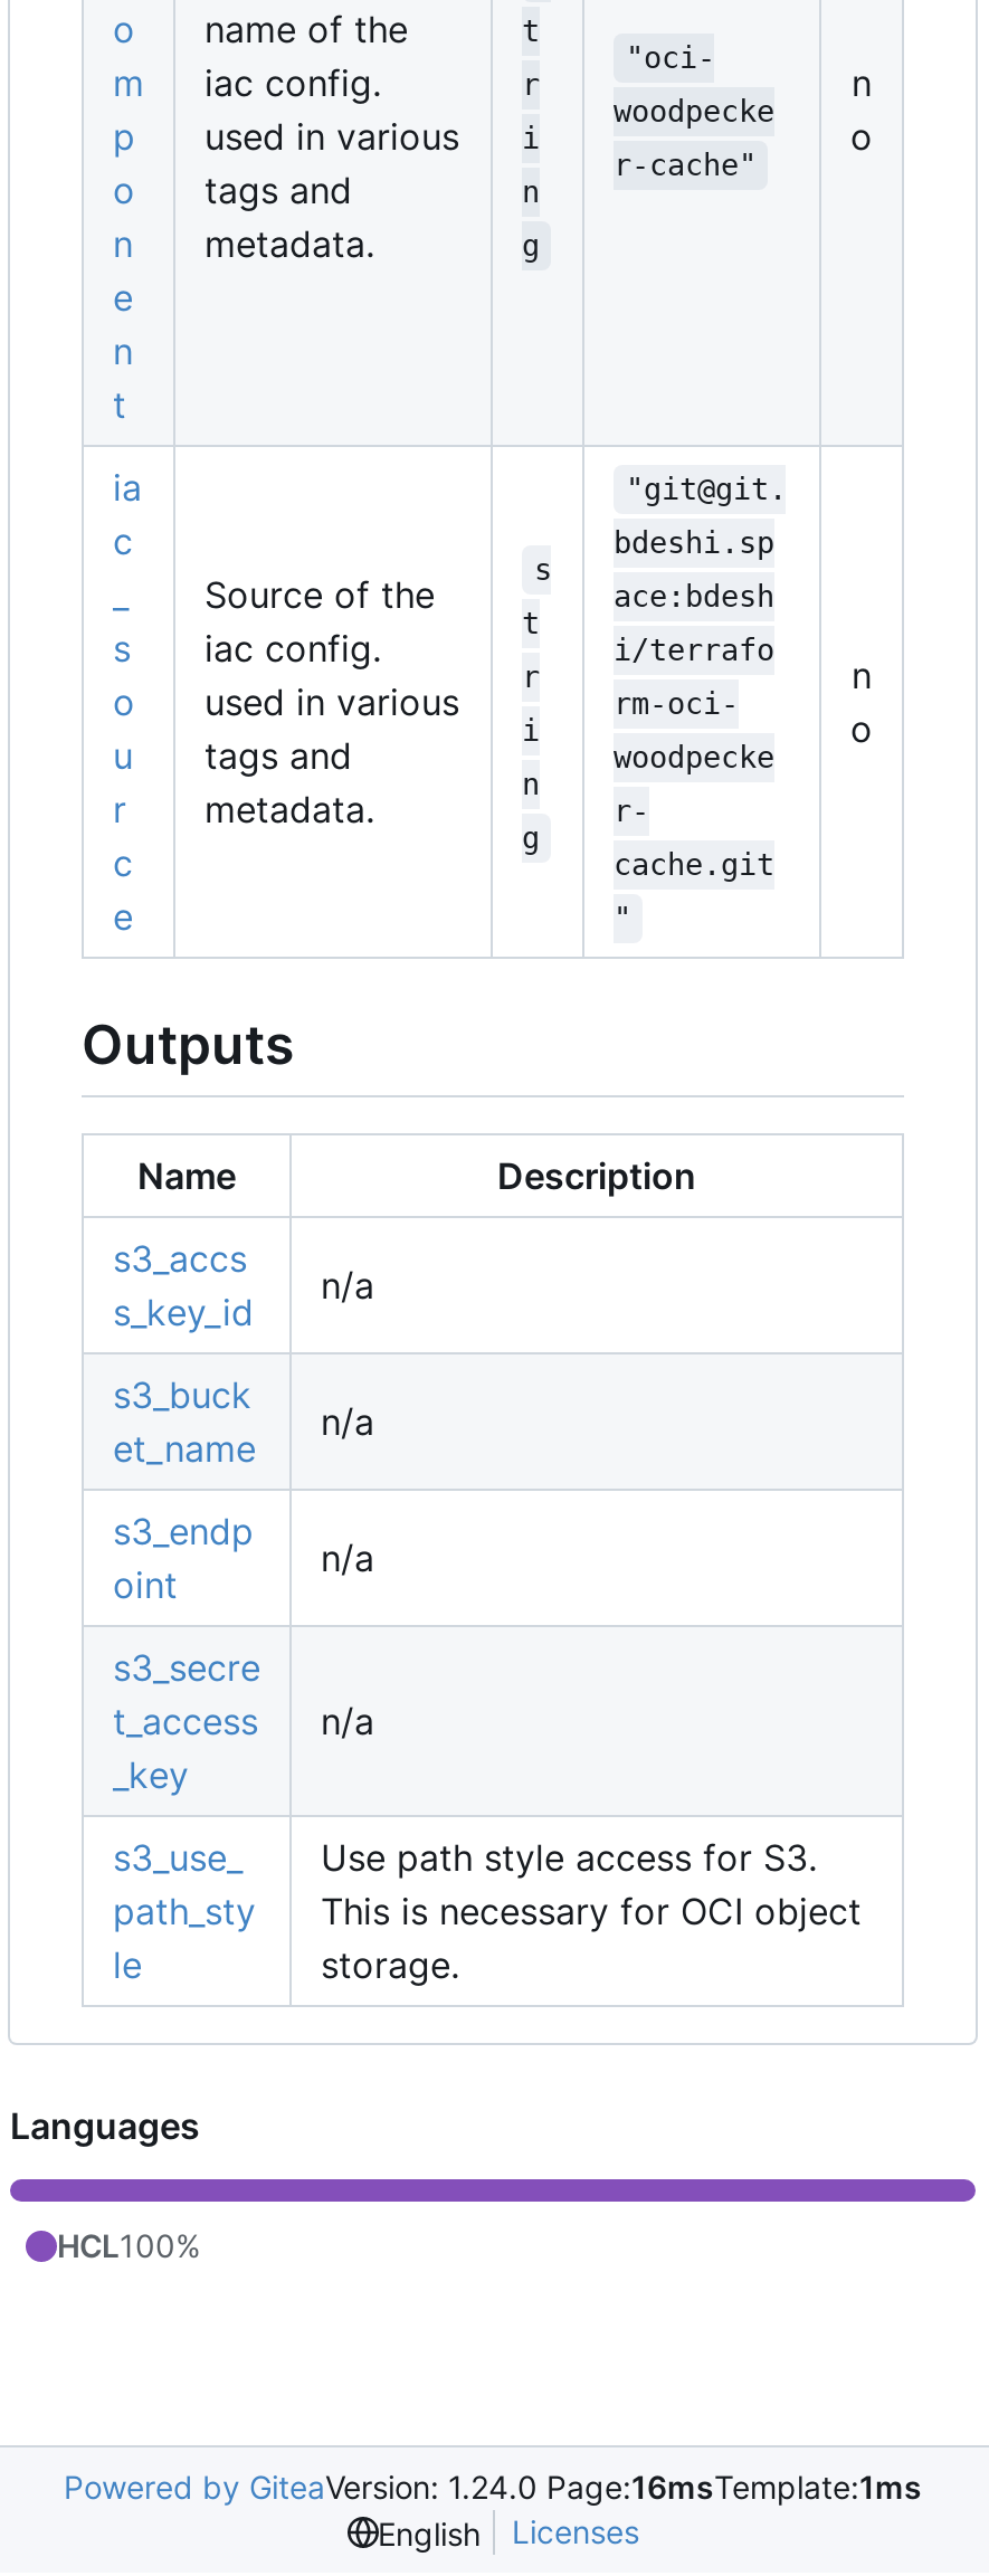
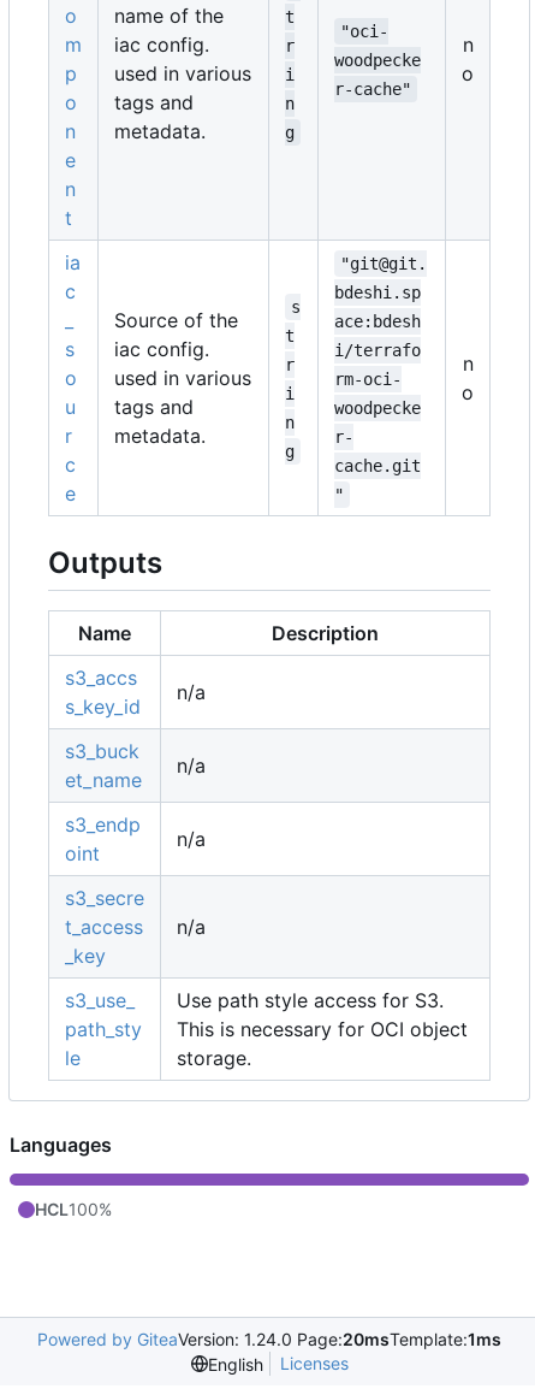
[64,2468,922,2506] Powered by GiteaVersion: 1.24.0 Page:16msTemplate:1ms -> [37,1329,501,1350] Powered by GiteaVersion: 1.24.0 Page:20msTemplate:1ms

